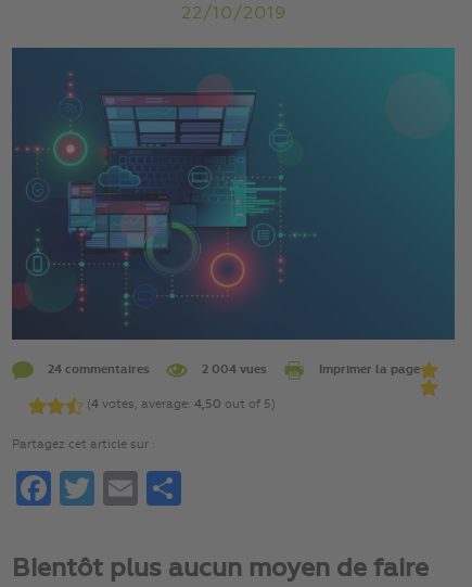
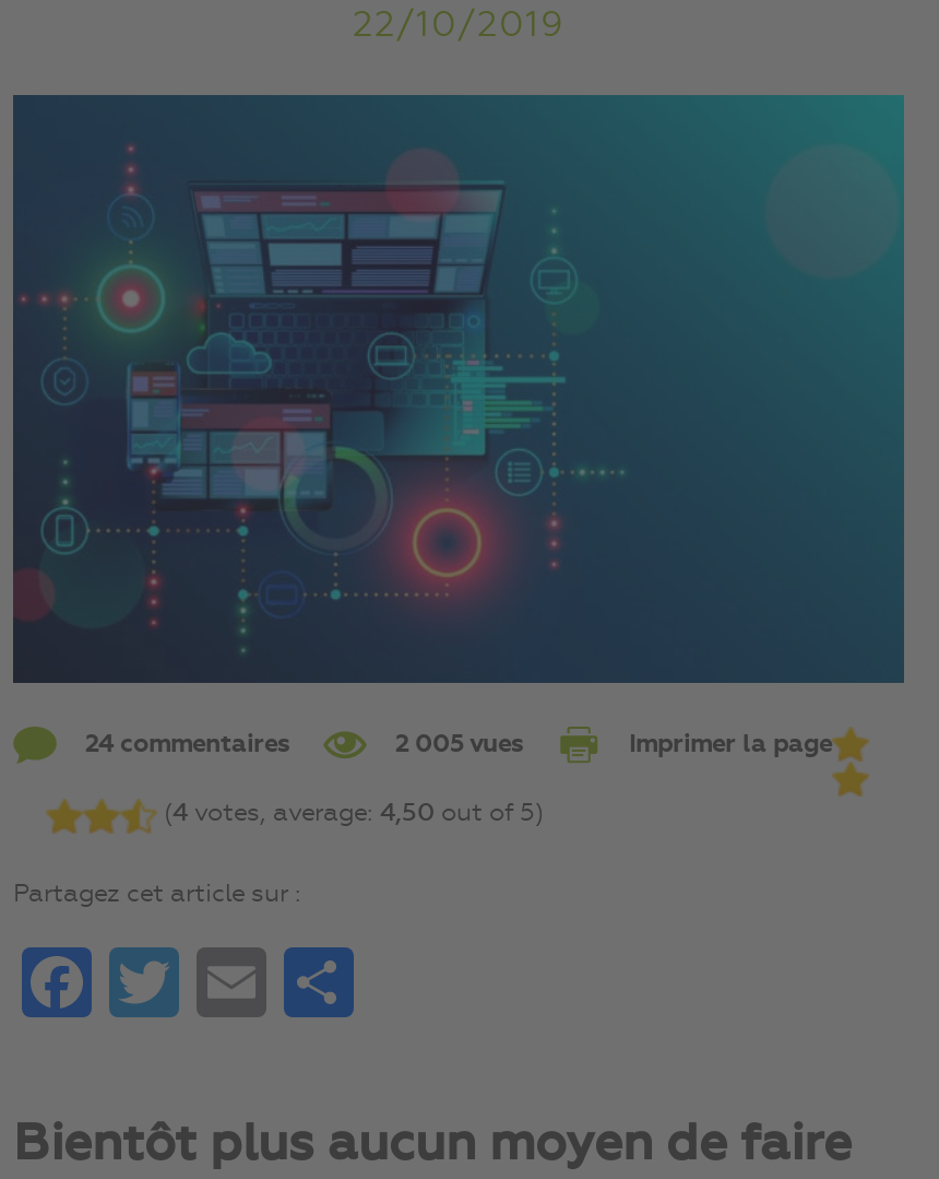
[199,364,267,377] 2 004 vues -> [389,731,524,758] 2 005 vues

